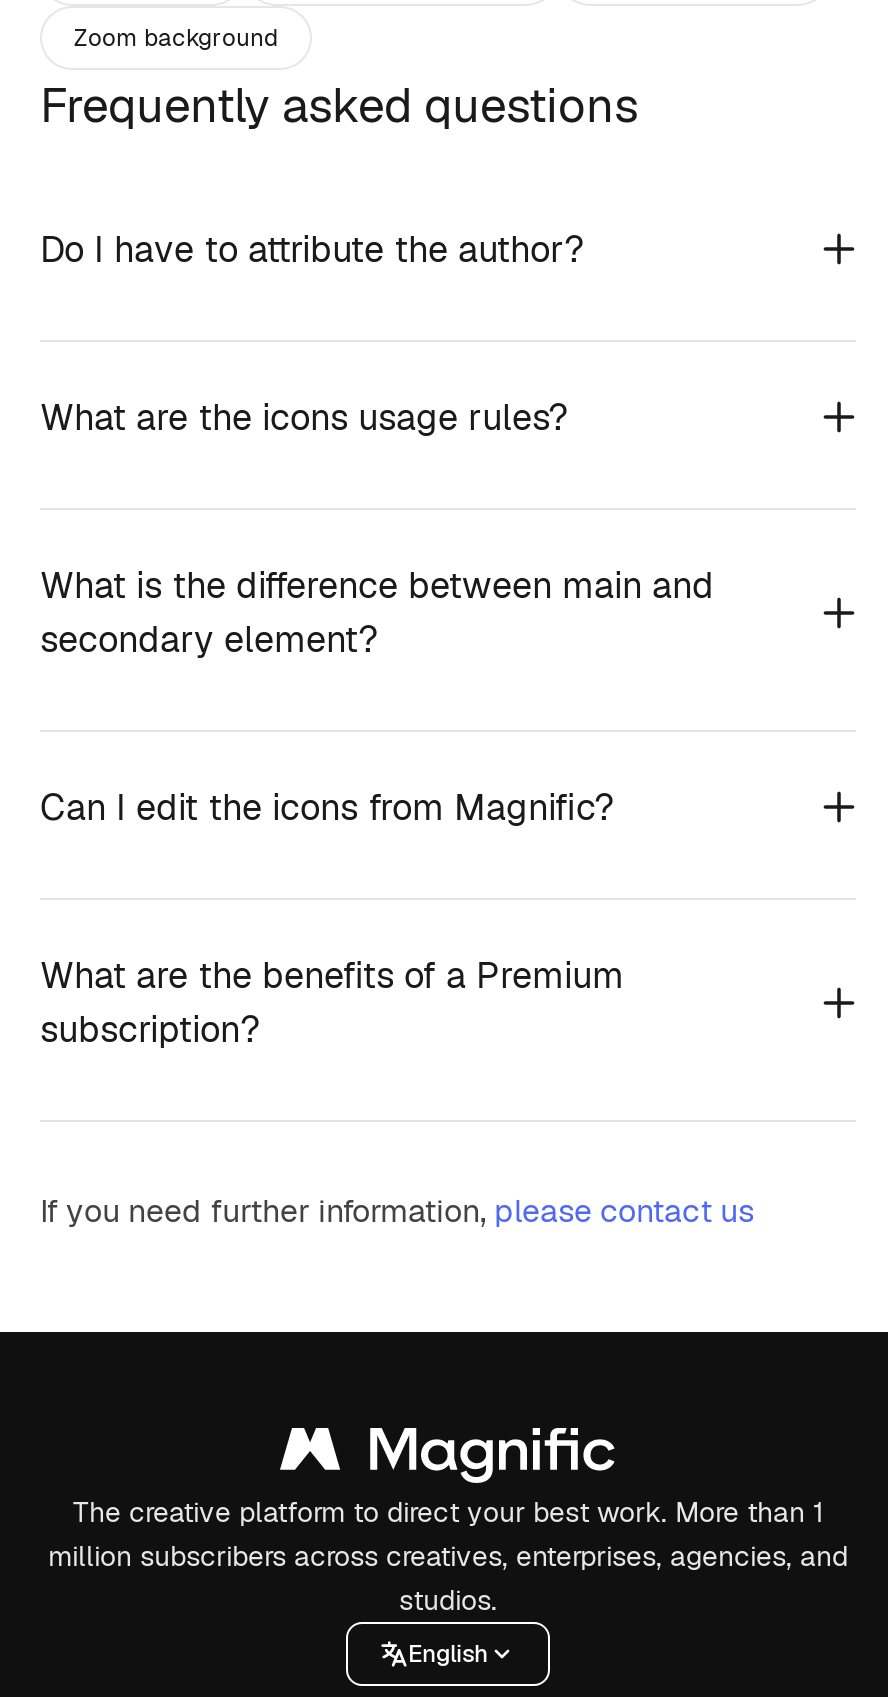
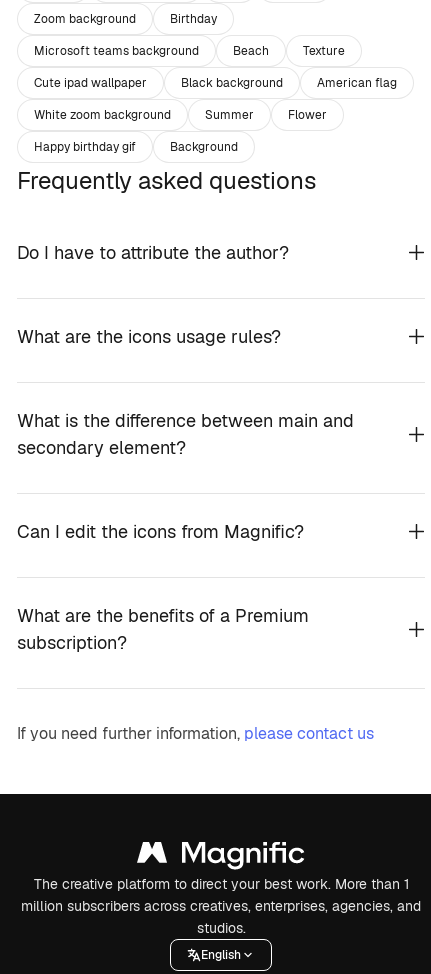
none -> [34,10,397,154] Birthday | Microsoft teams background | Beach | Texture | Cute ipad wallpaper | Black background | American flag | White zoom background | Summer | Flower | Happy birthday gif | Background

